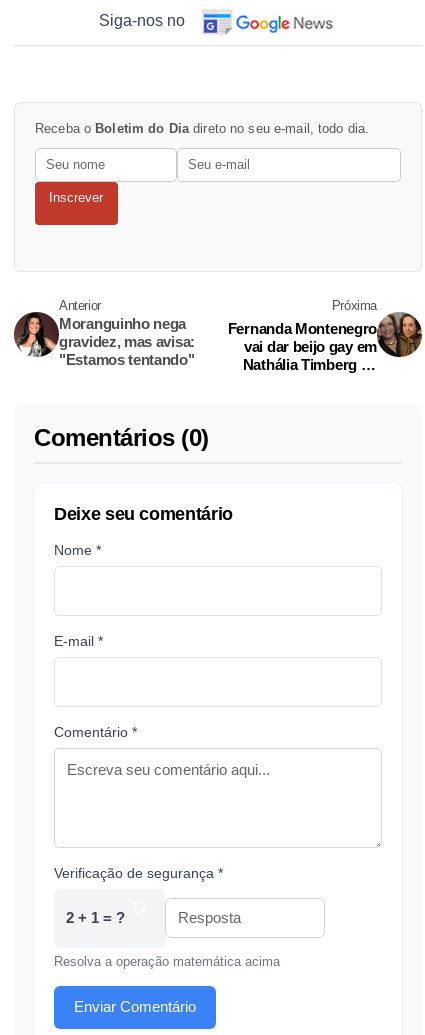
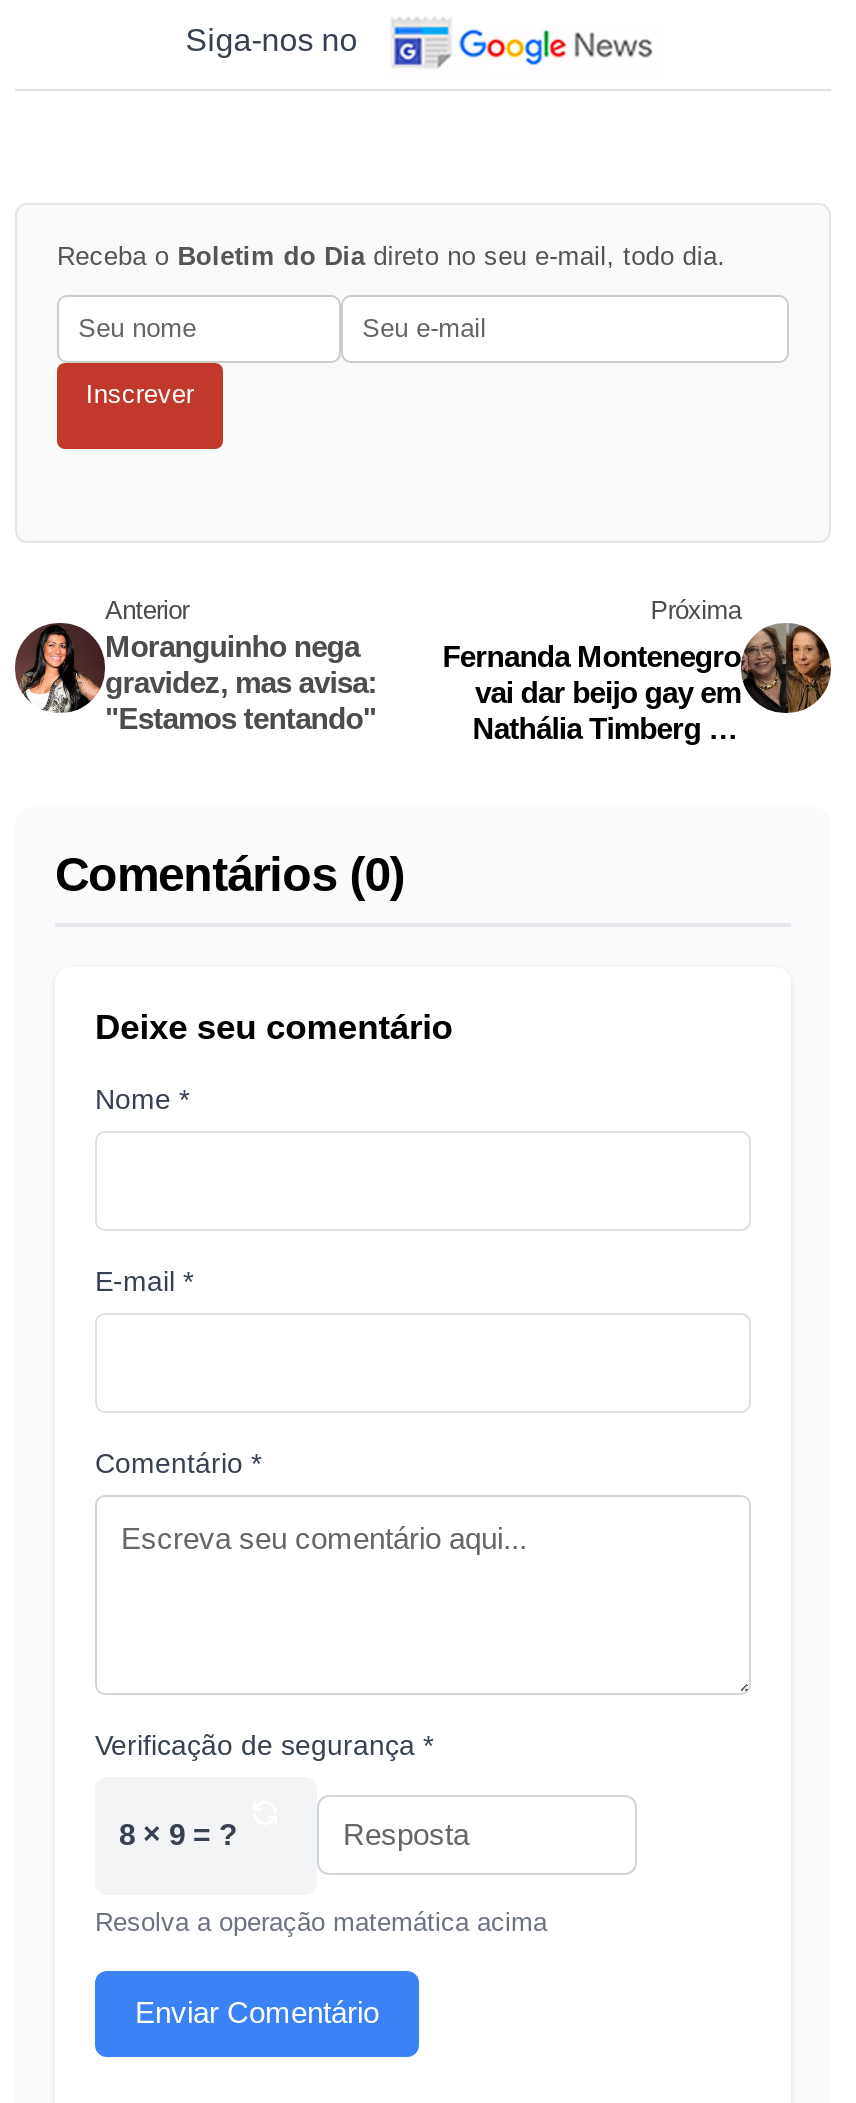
[66,909,125,926] 2 + 1 = ? -> [119,1818,237,1852] 8 × 9 = ?

